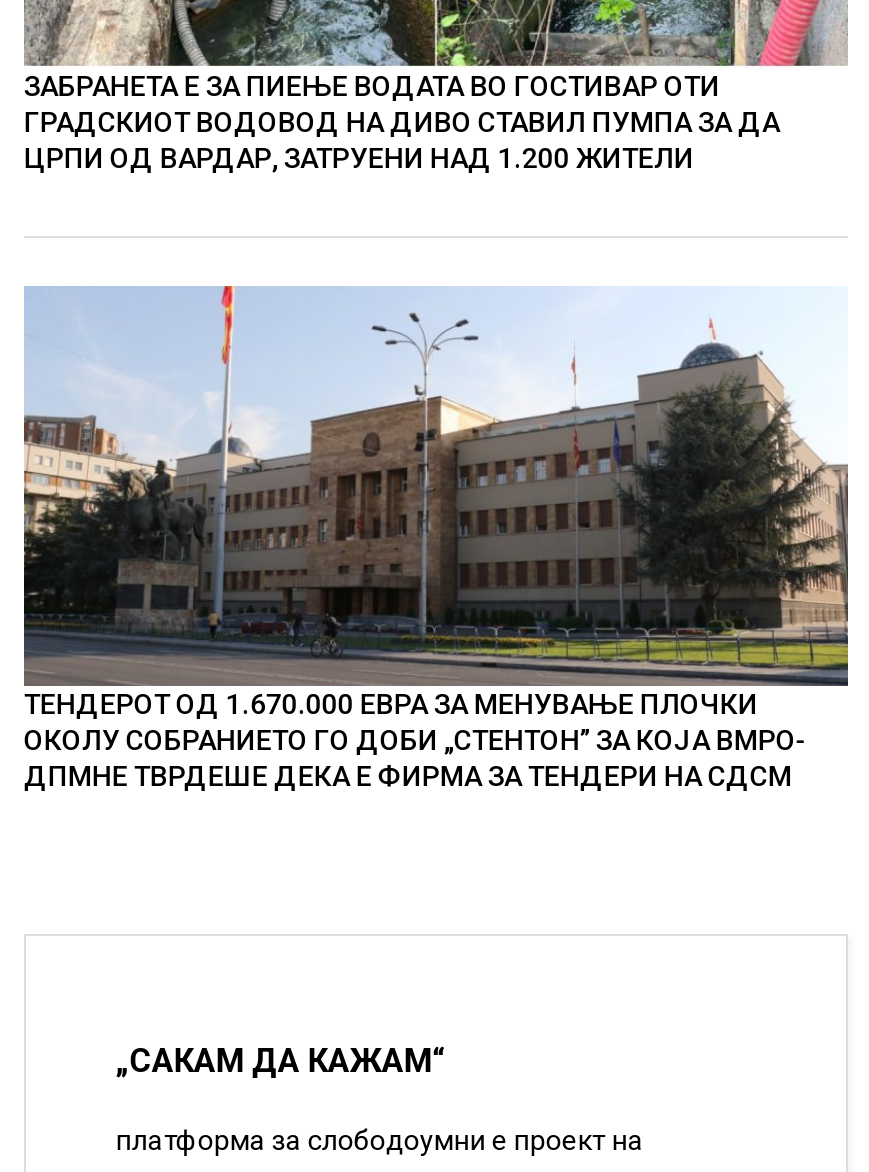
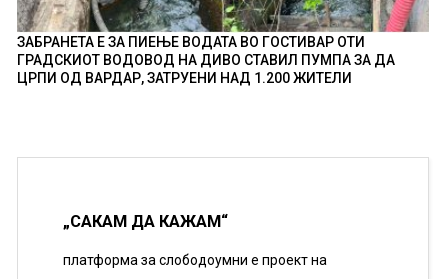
[24,284,850,791] [image] | ТЕНДЕРОТ ОД 1.670.000 ЕВРА ЗА МЕНУВАЊЕ ПЛОЧКИ | ОКОЛУ СОБРАНИЕТО ГО ДОБИ „СТЕНТОН” ЗА КОЈА ВМРО- | ДПМНЕ ТВРДЕШЕ ДЕКА Е ФИРМА ЗА ТЕНДЕРИ НА СДСМ -> none

